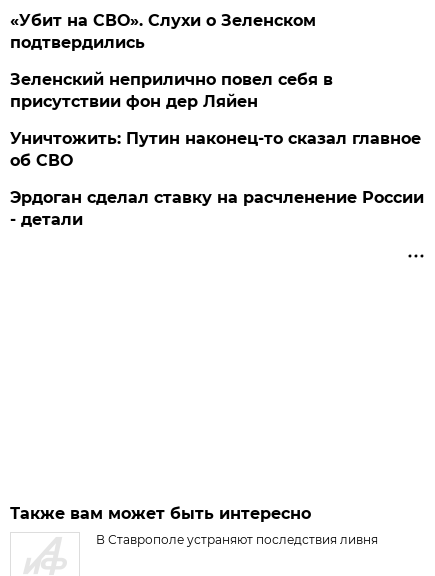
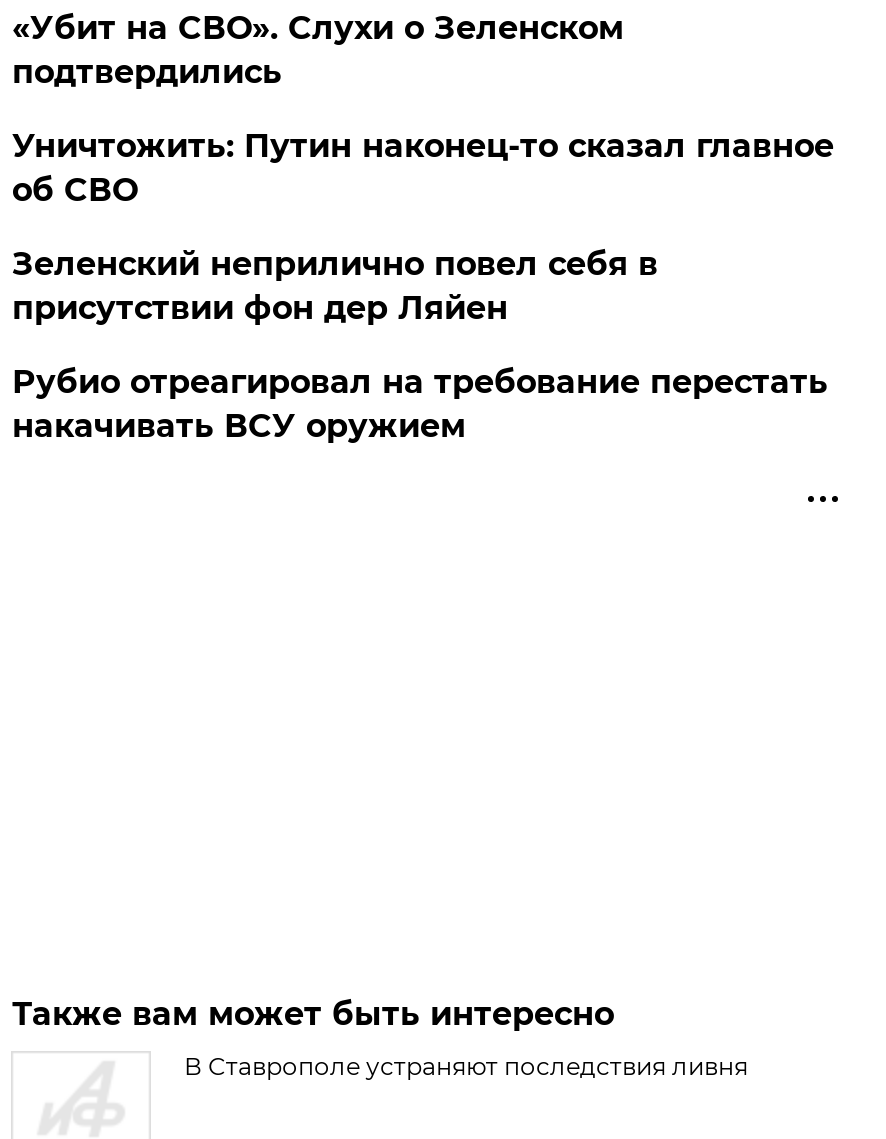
moved [10,70,333,111] -> [12,245,658,327]: Зеленский неприлично повел cебя в | присутствии фон дер Ляйен
moved [10,129,421,170] -> [12,127,834,209]: Уничтожить: Путин наконец-то сказал главное | об СВО
[10,188,424,229] Эрдоган сделал ставку на расчленение России | - детали -> [12,363,828,445] Рубио отреагировал на требование перестать | накачивать ВСУ оружием

